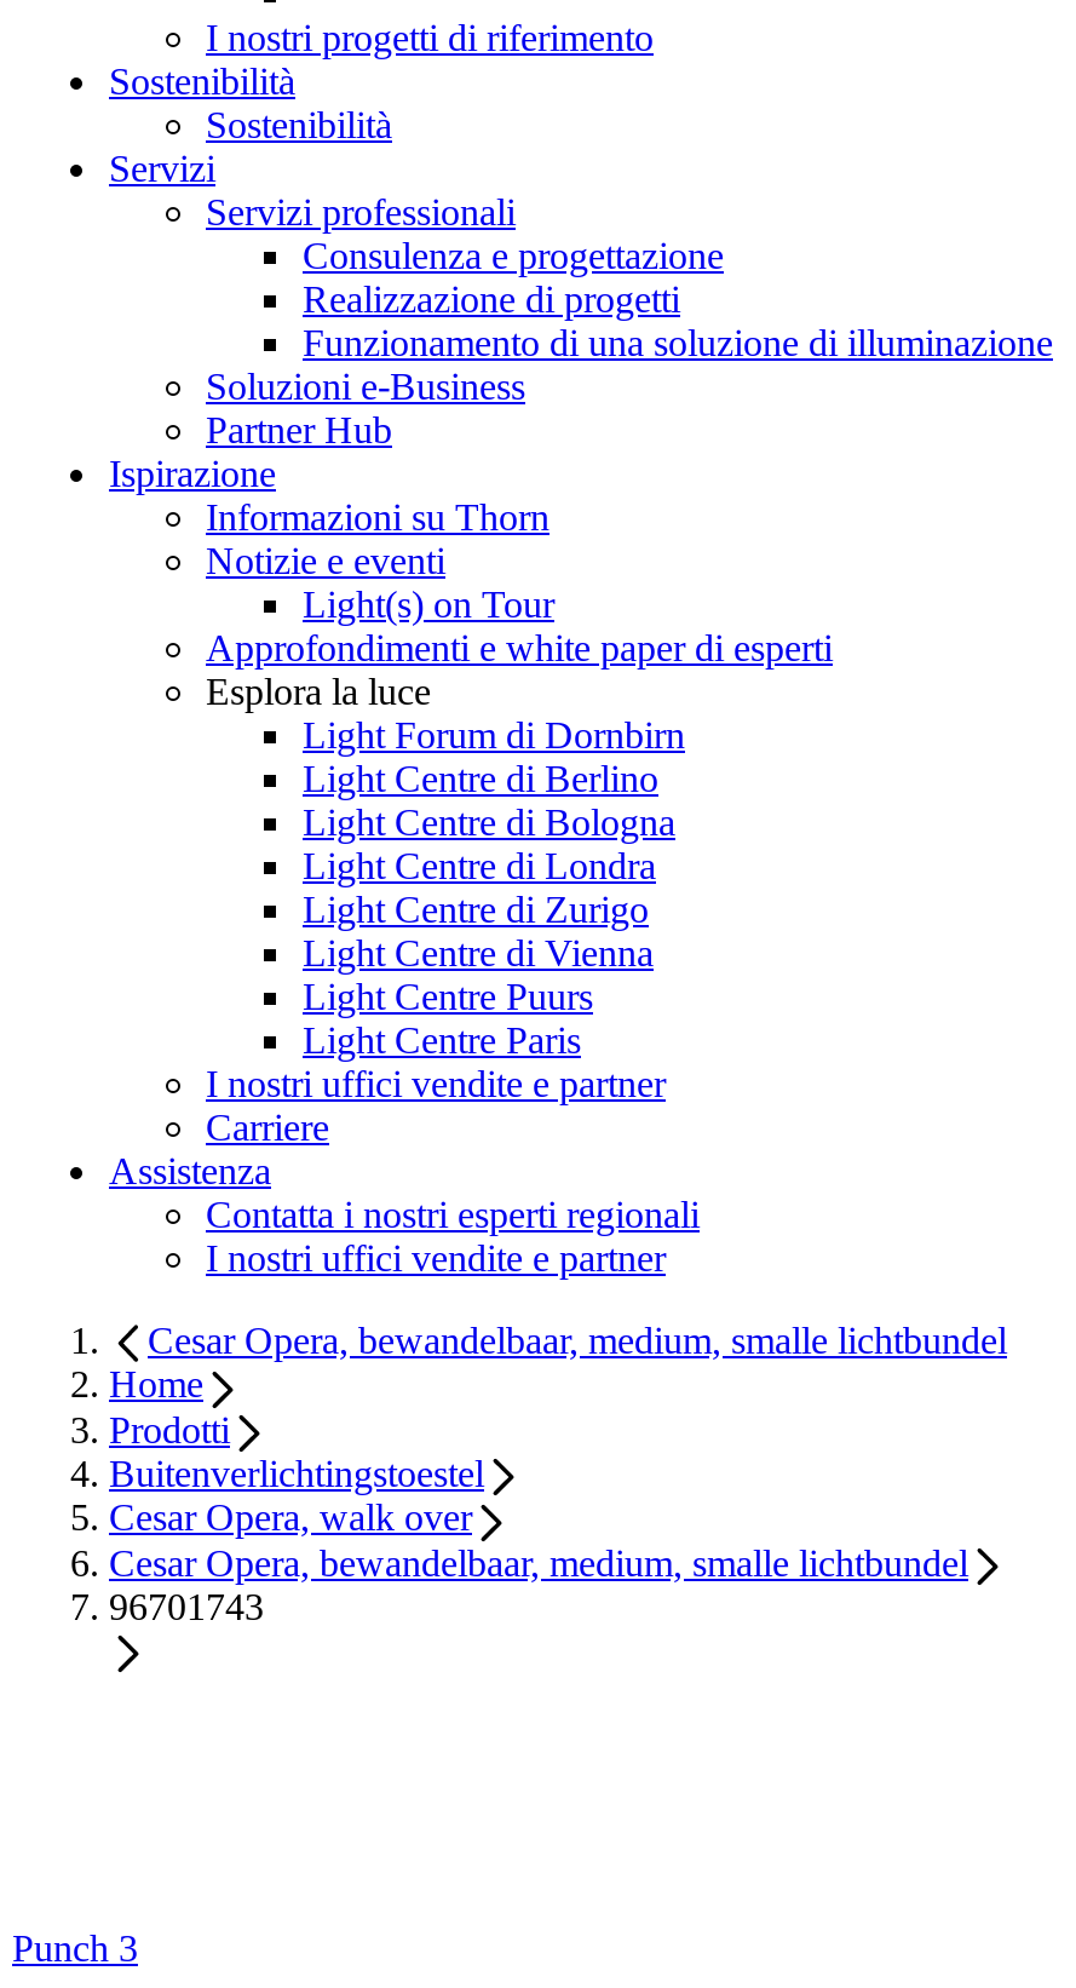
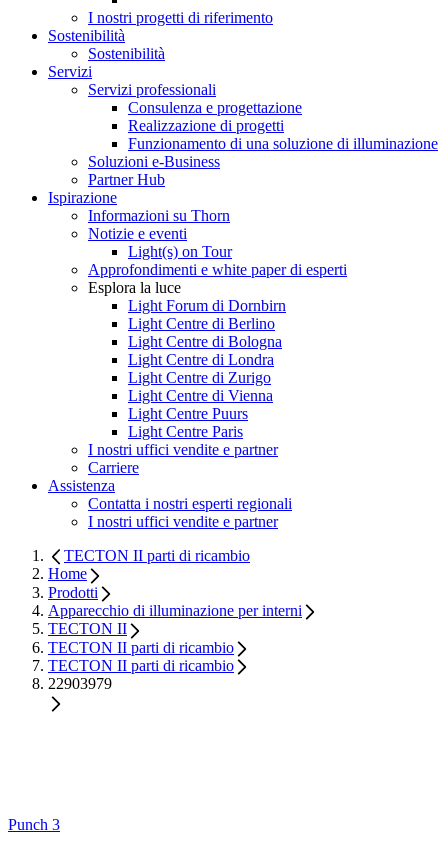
[148,1320,1007,1361] Cesar Opera, bewandelbaar, medium, smalle lichtbundel -> [64,547,250,564] TECTON II parti di ricambio
[109,1453,968,1627] Buitenverlichtingstoestel | Cesar Opera, walk over | Cesar Opera, bewandelbaar, medium, smalle lichtbundel | 96701743 -> [48,602,302,692] Apparecchio di illuminazione per interni | TECTON II | TECTON II parti di ricambio | TECTON II parti di ricambio | 22903979

